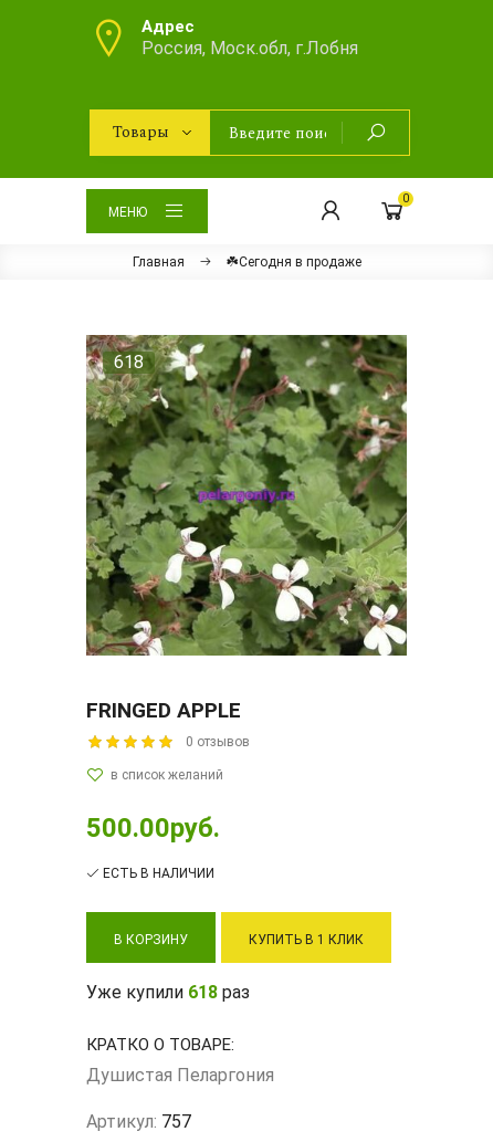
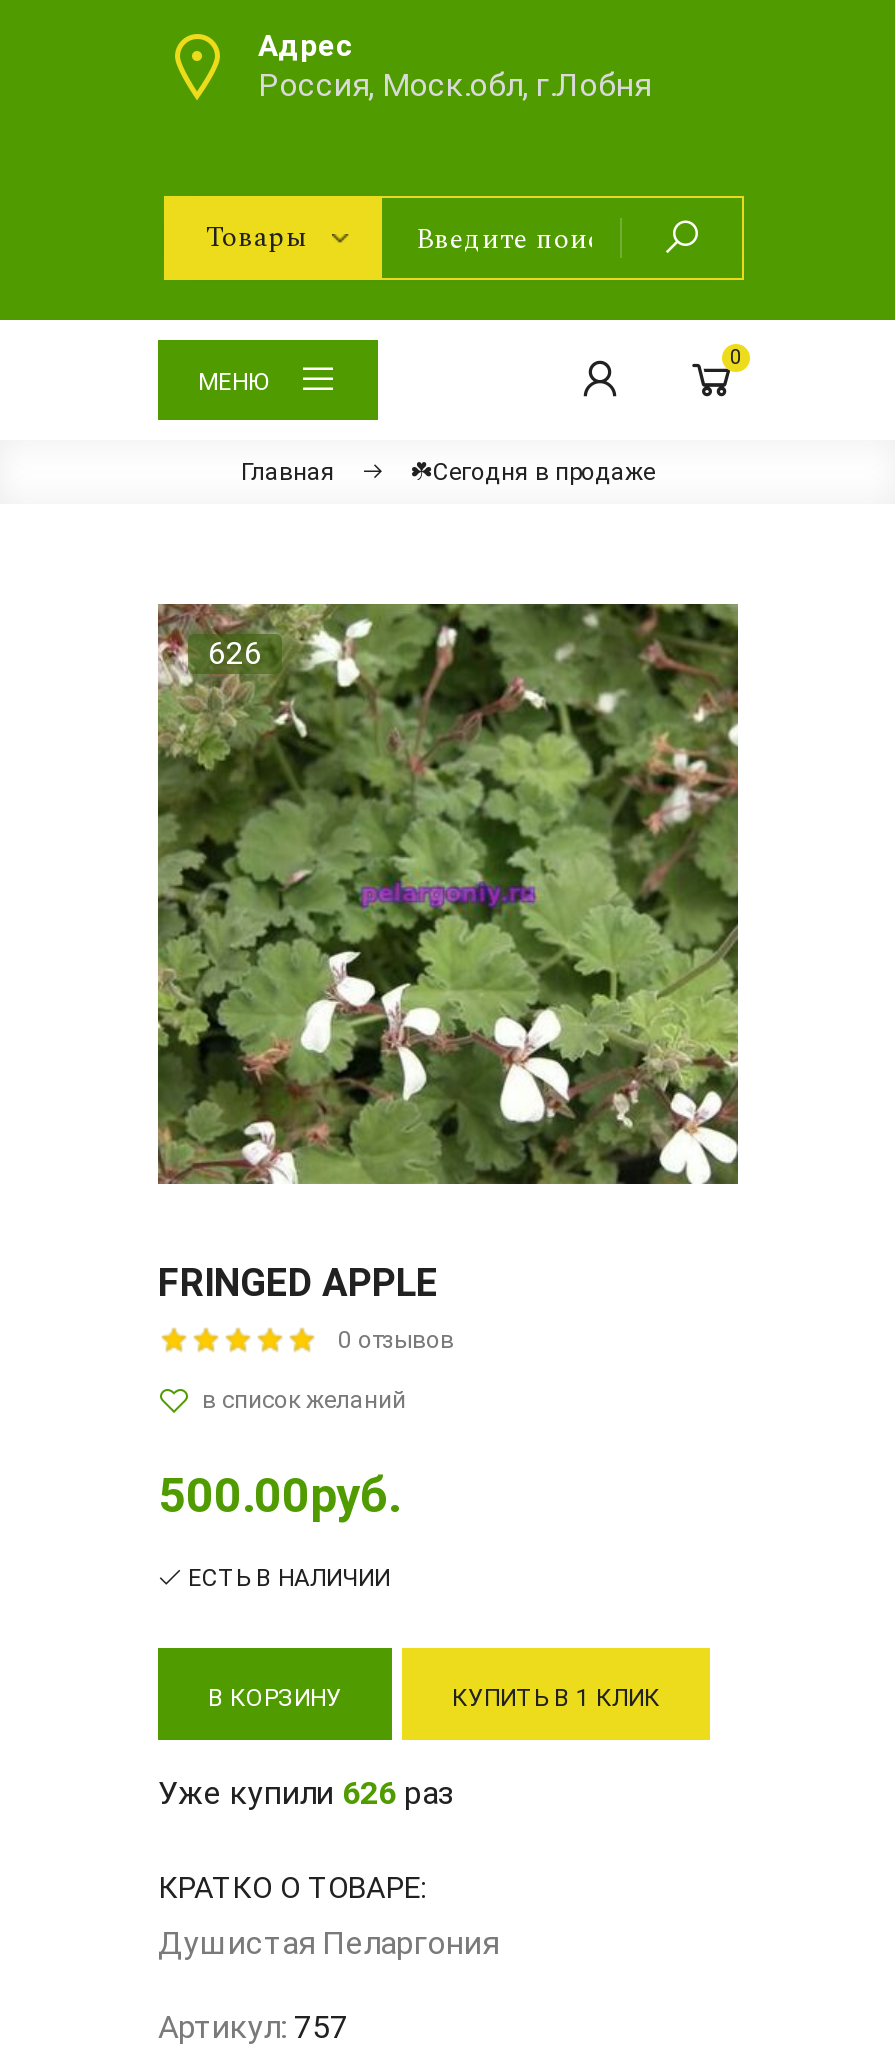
[114,352,144,373] 618 -> [208,634,262,672] 626
[86,982,250,1003] Уже купили 618 раз -> [158,1774,454,1812] Уже купили 626 раз

